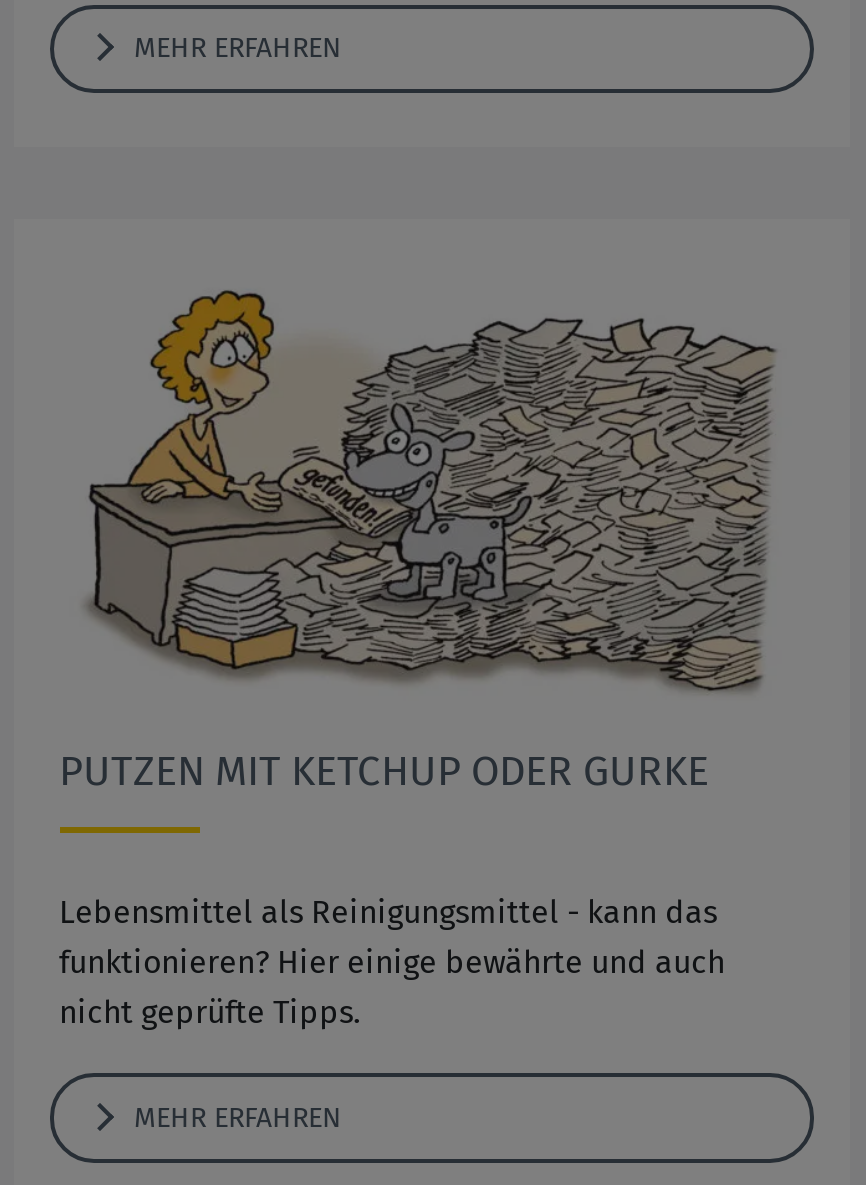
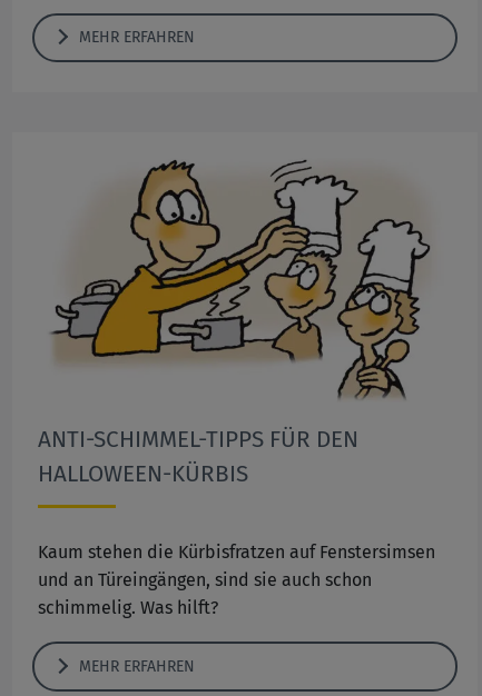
[59,269,778,794] [image] | PUTZEN MIT KETCHUP ODER GURKE -> [37,159,432,487] [image] | ANTI-SCHIMMEL-TIPPS FÜR DEN | HALLOWEEN-KÜRBIS
[59,892,725,1030] Lebensmittel als Reinigungsmittel - kann das | funktionieren? Hier einige bewährte und auch | nicht geprüfte Tipps. -> [37,541,435,618] Kaum stehen die Kürbisfratzen auf Fenstersimsen | und an Türeingängen, sind sie auch schon | schimmelig. Was hilft?

